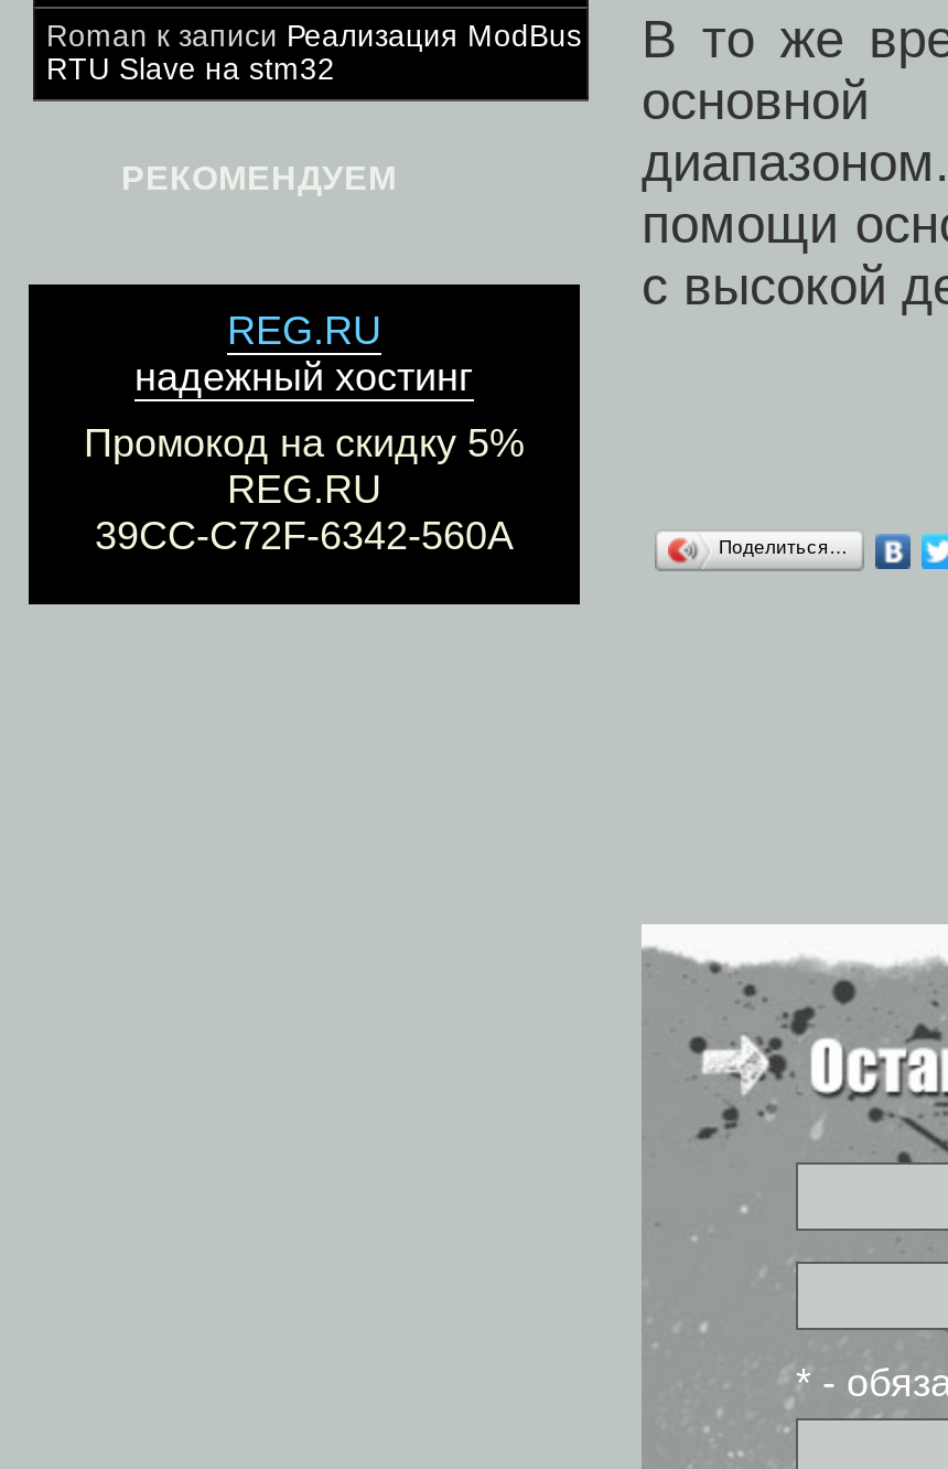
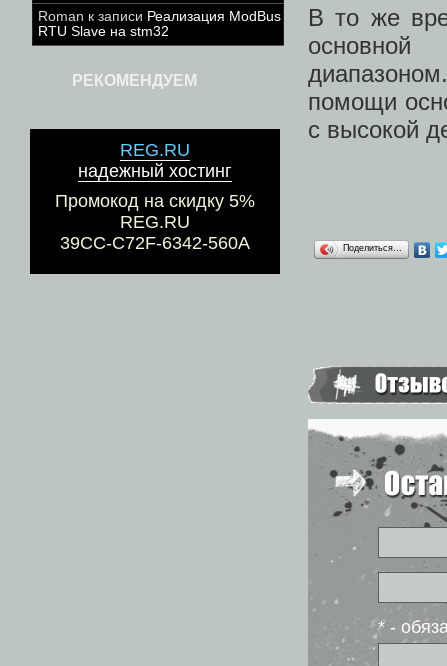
none -> [308,366,444,403] [image]

